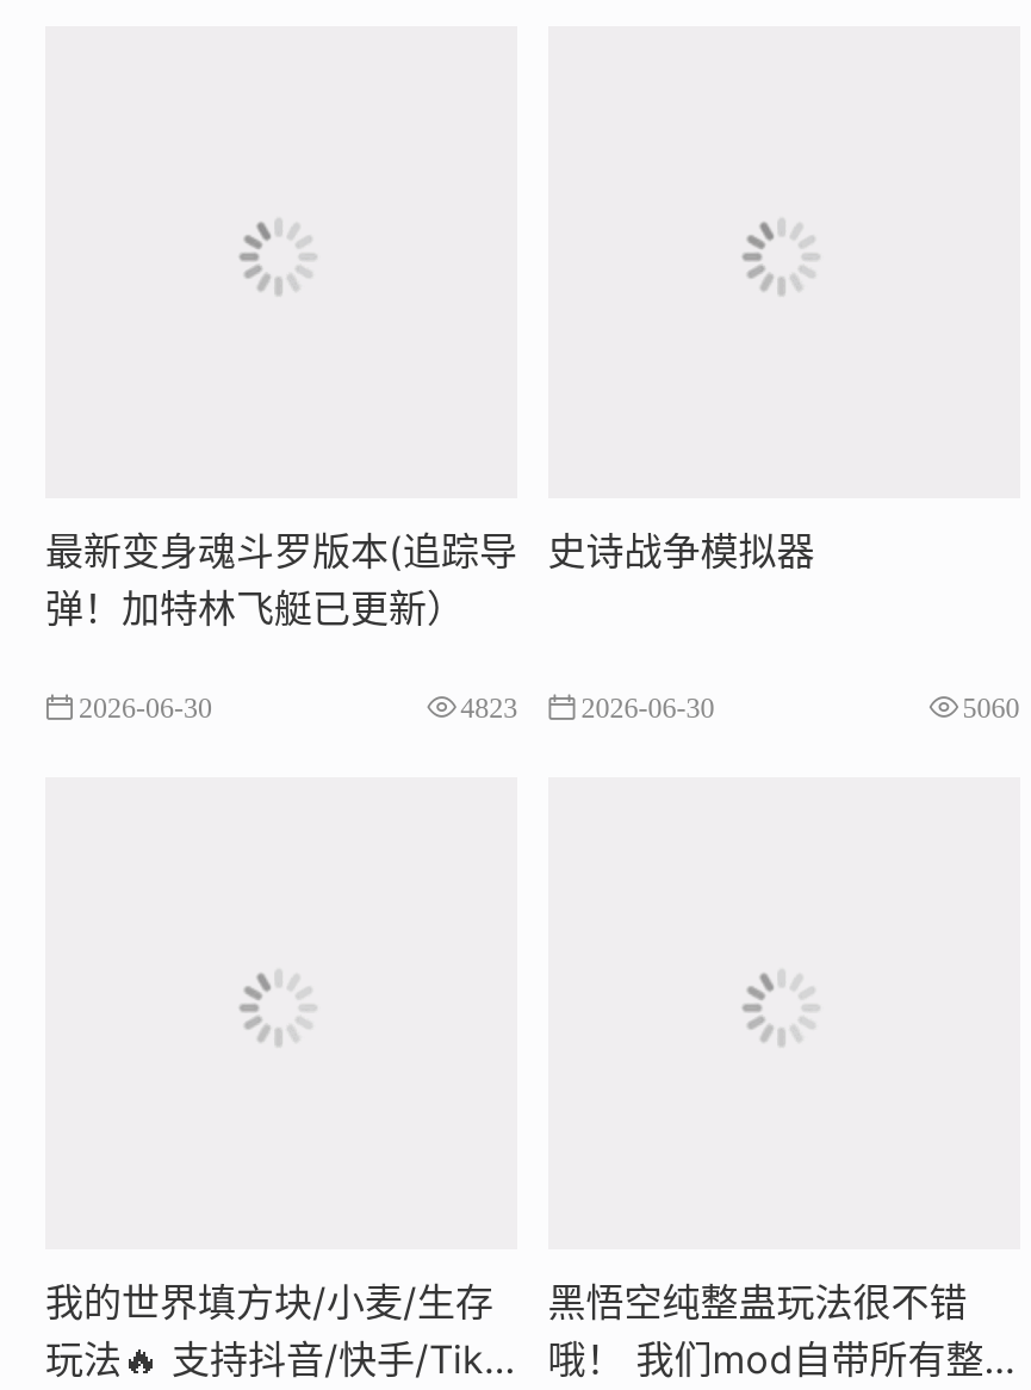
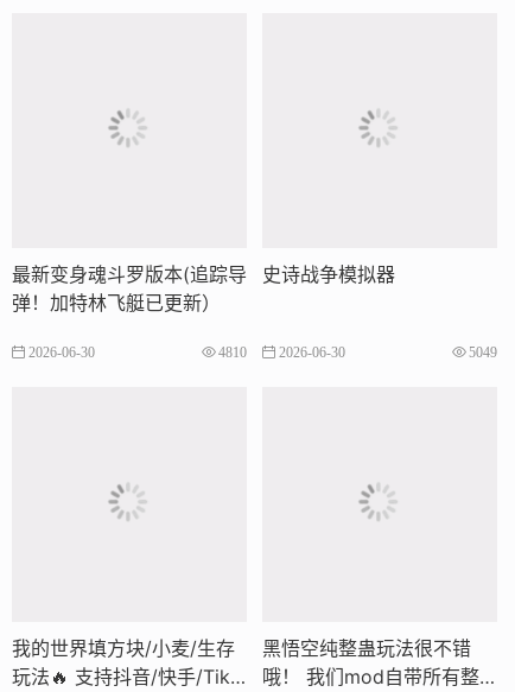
[460,691,518,722] 4823 -> [218,344,247,360] 4810
[963,691,1020,722] 5060 -> [468,344,497,360] 5049

